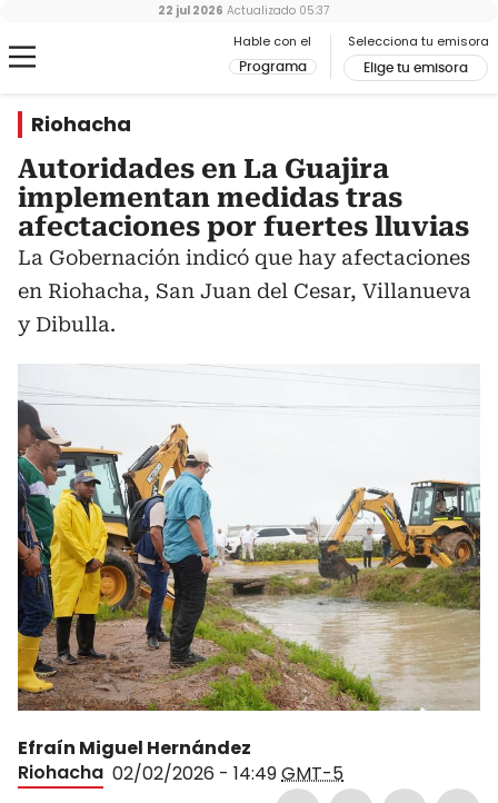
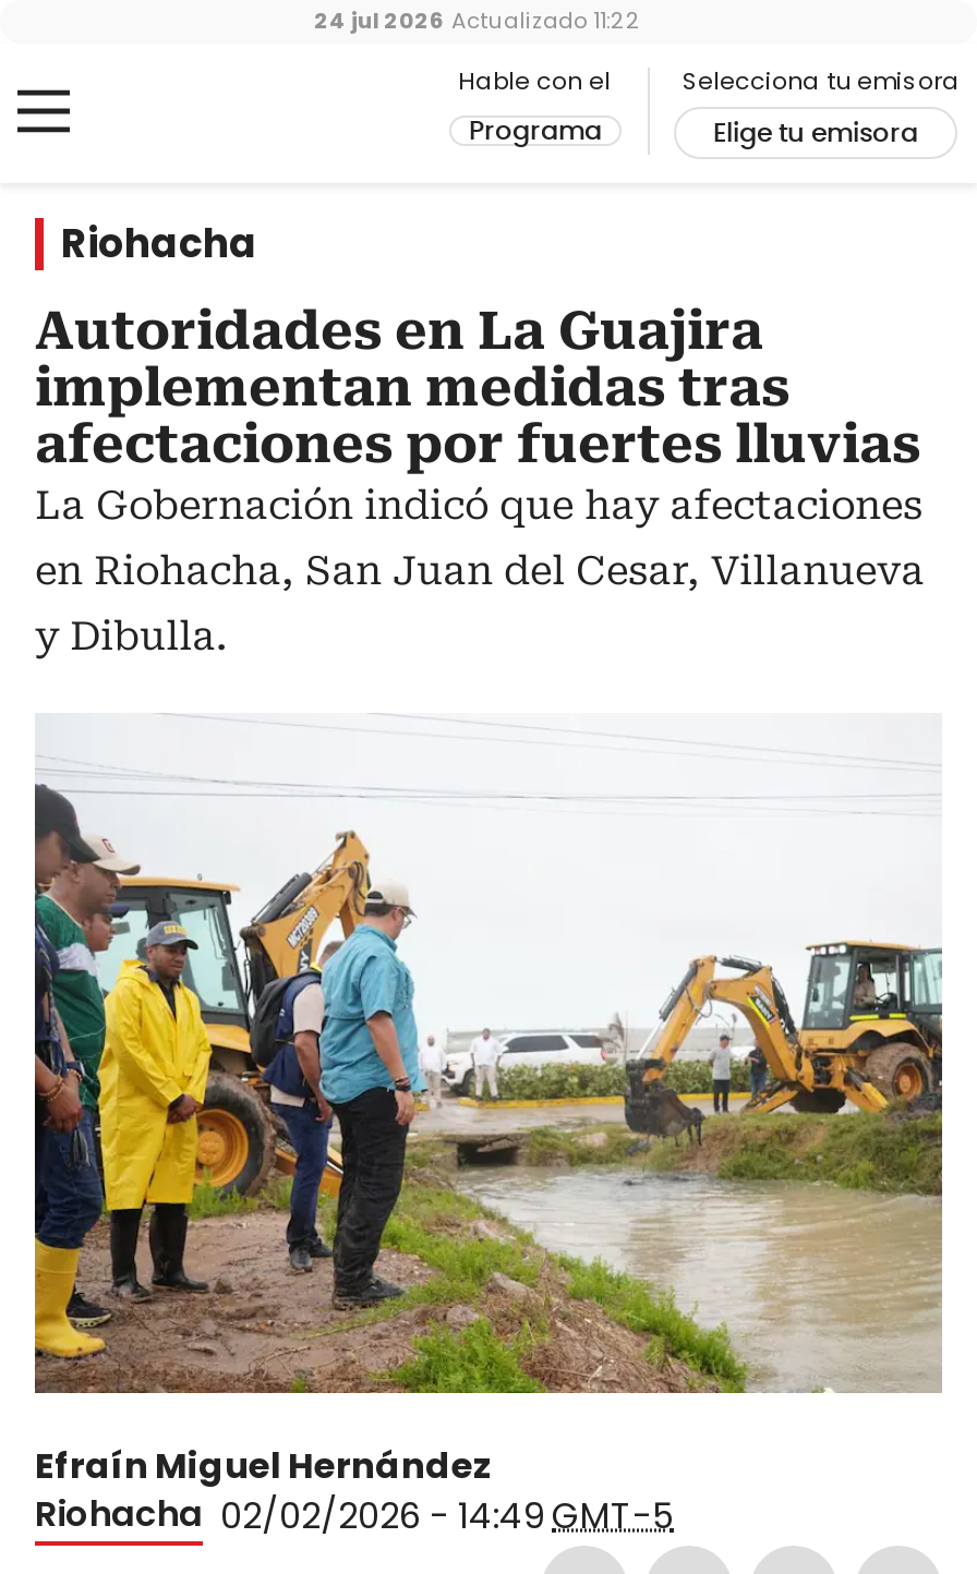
[158,2,329,19] 22 jul 2026 Actualizado 05:37 -> [314,4,641,37] 24 jul 2026 Actualizado 11:22

